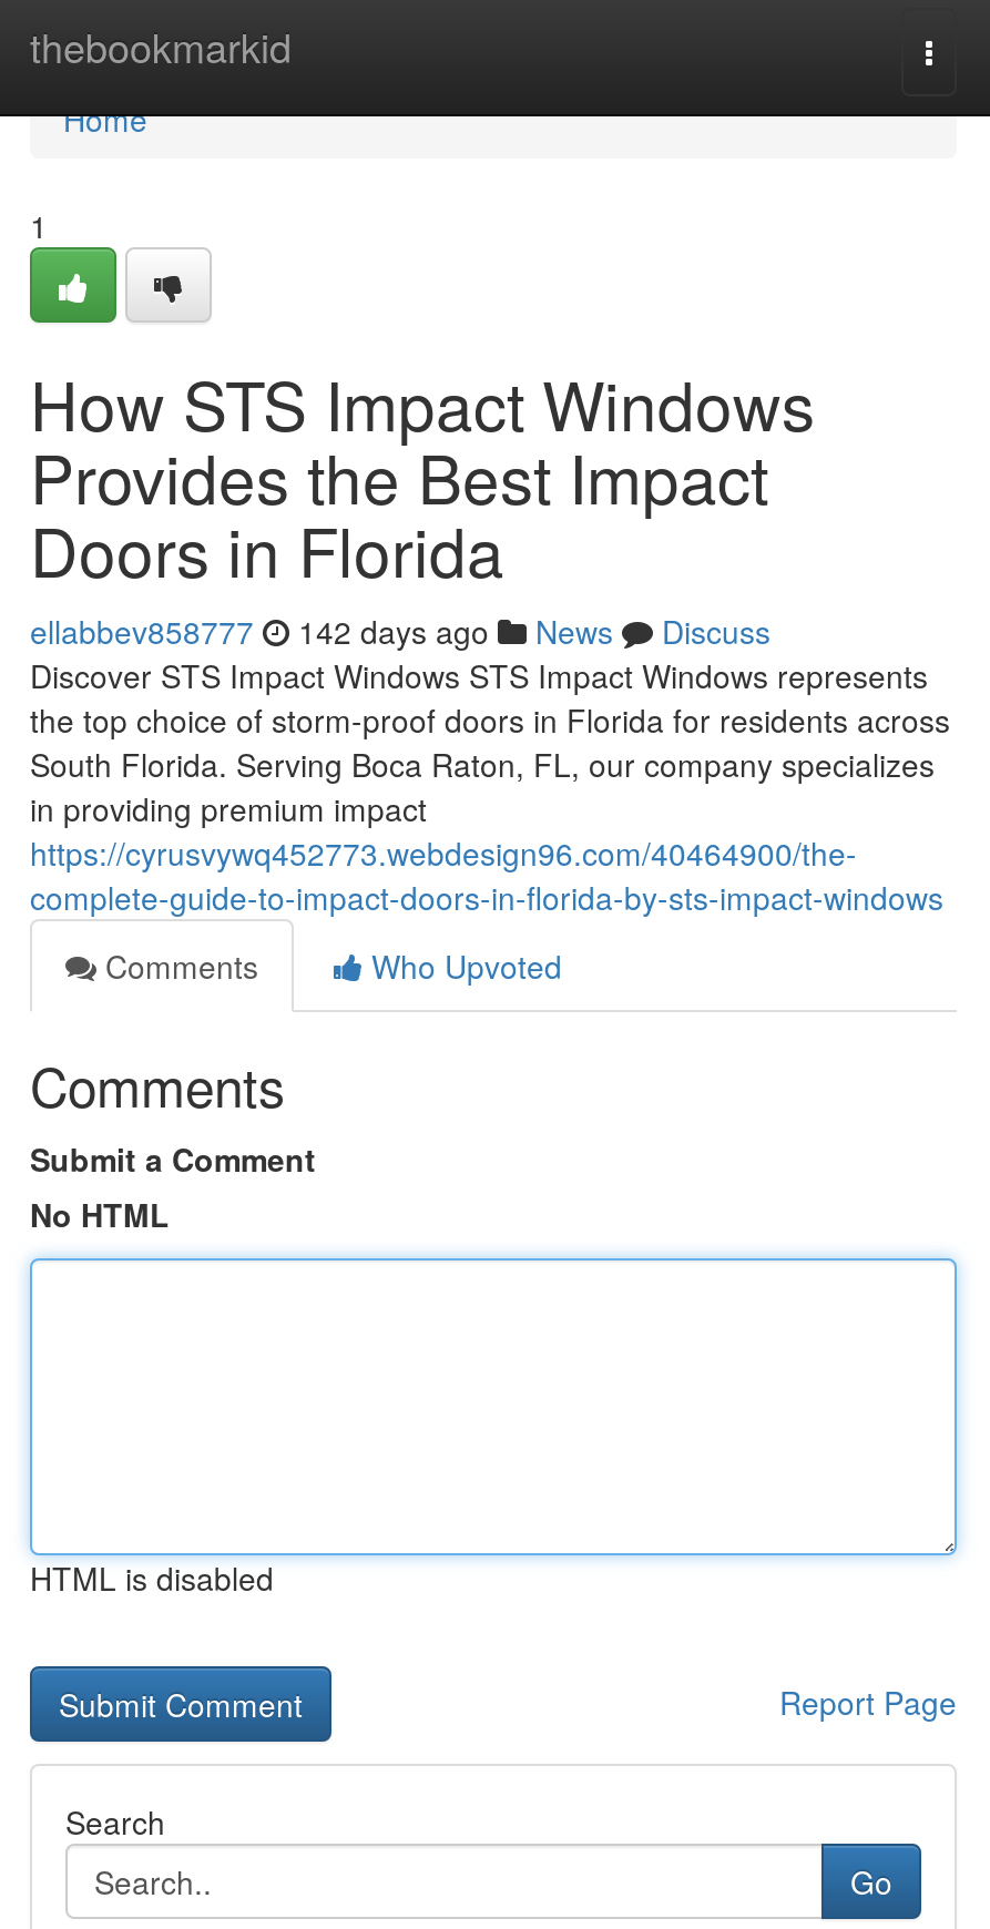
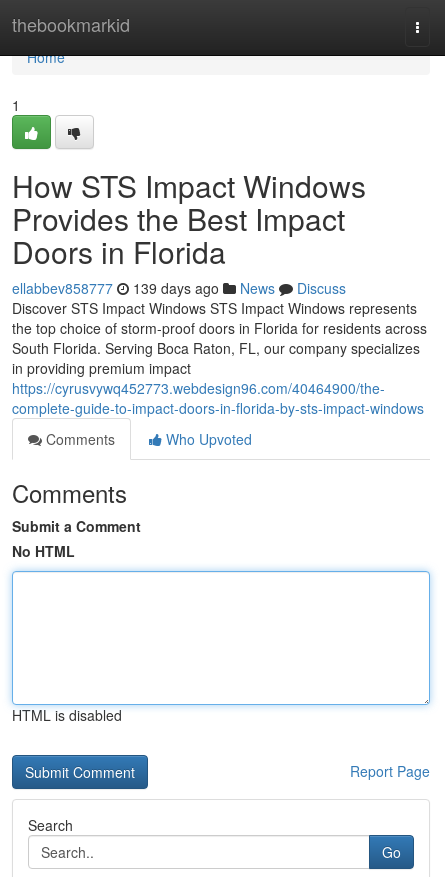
[30,609,770,653] ellabbev858777 142 days ago News Discuss -> [12,278,346,298] ellabbev858777 139 days ago News Discuss

